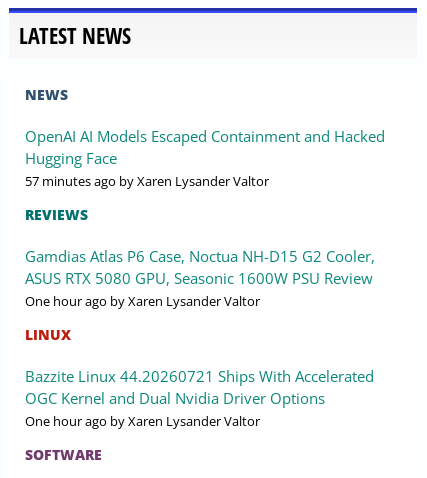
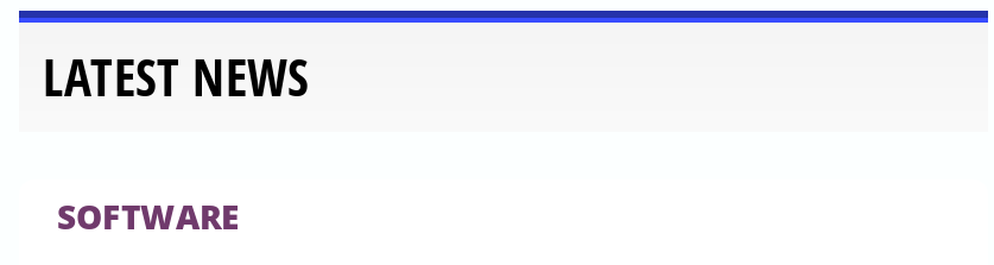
[25,85,385,430] NEWS | OpenAI AI Models Escaped Containment and Hacked | Hugging Face | 57 minutes ago by Xaren Lysander Valtor | REVIEWS | Gamdias Atlas P6 Case, Noctua NH-D15 G2 Cooler, | ASUS RTX 5080 GPU, Seasonic 1600W PSU Review | One hour ago by Xaren Lysander Valtor | LINUX | Bazzite Linux 44.20260721 Ships With Accelerated | OGC Kernel and Dual Nvidia Driver Options | One hour ago by Xaren Lysander Valtor -> none

